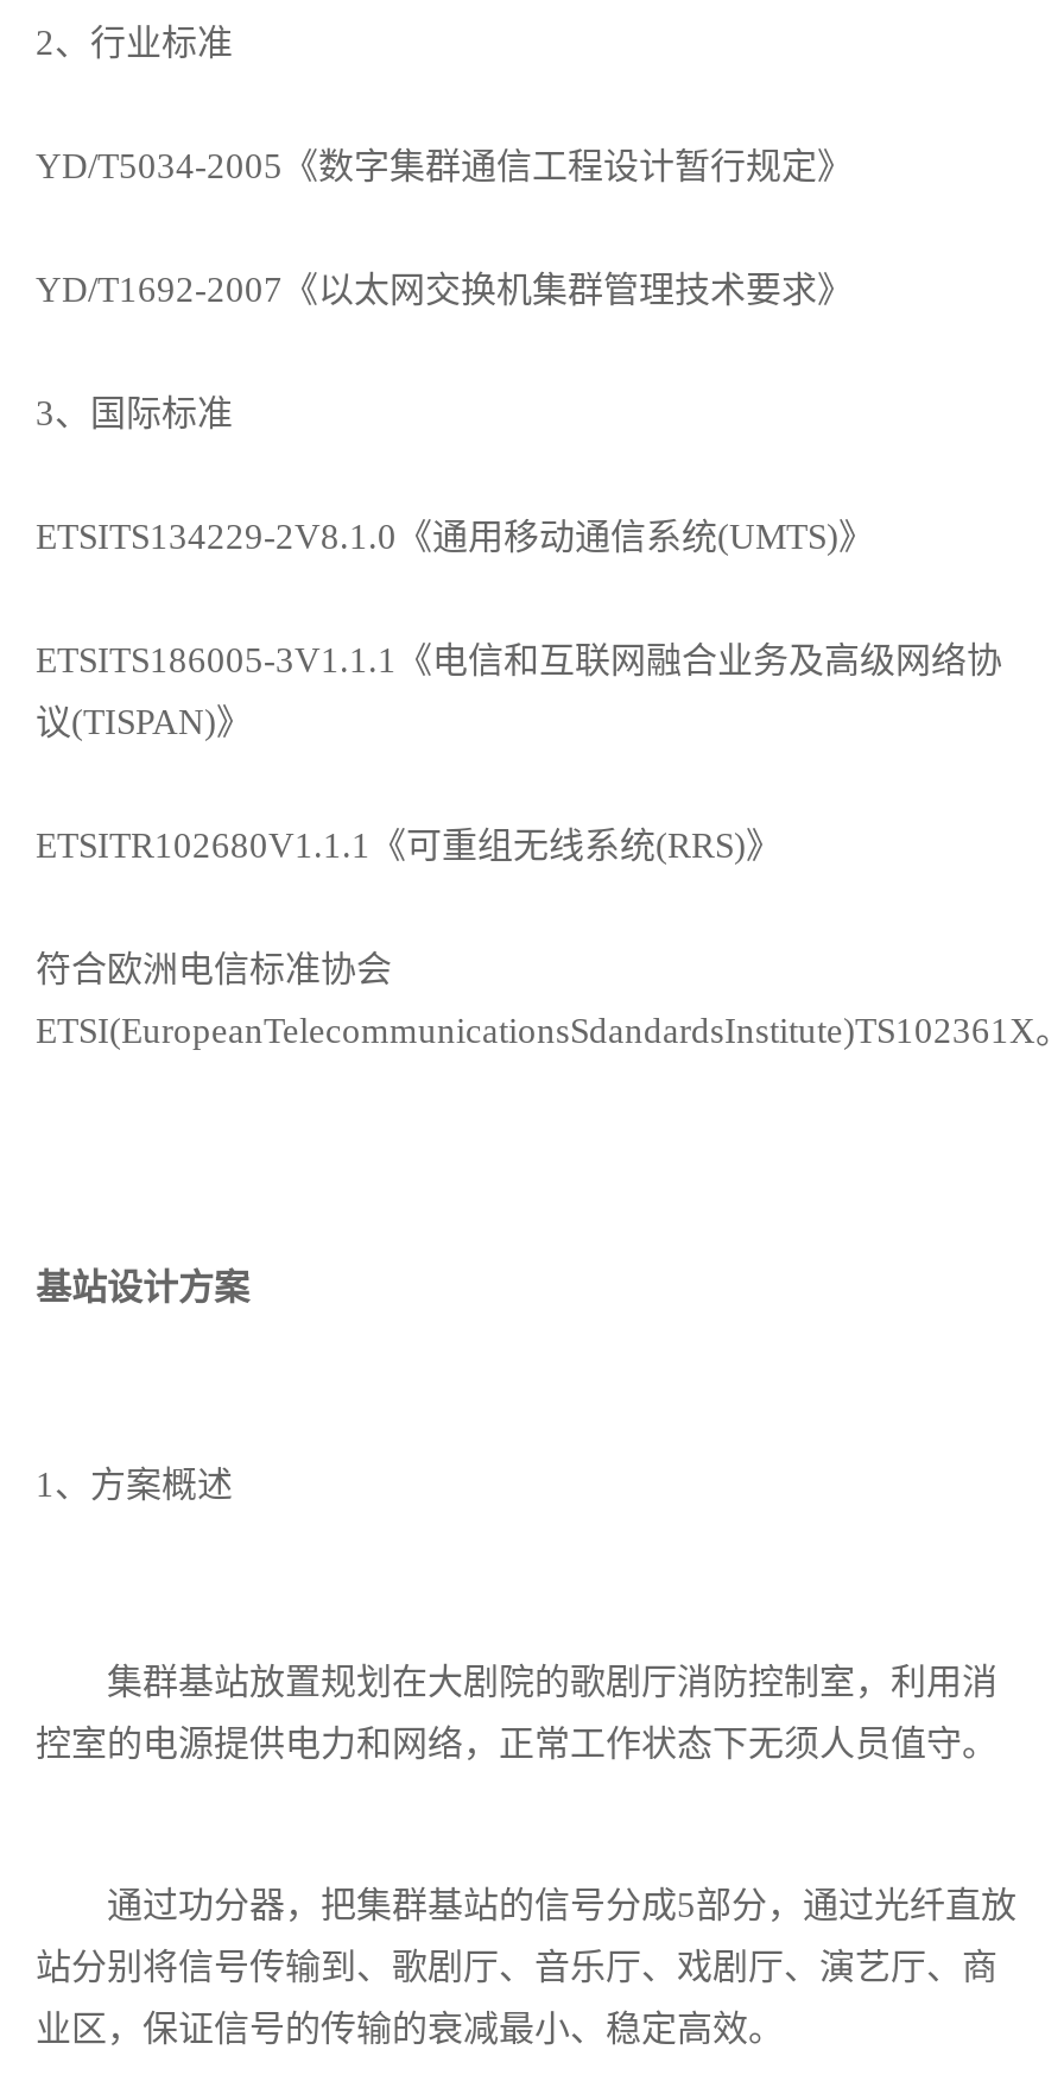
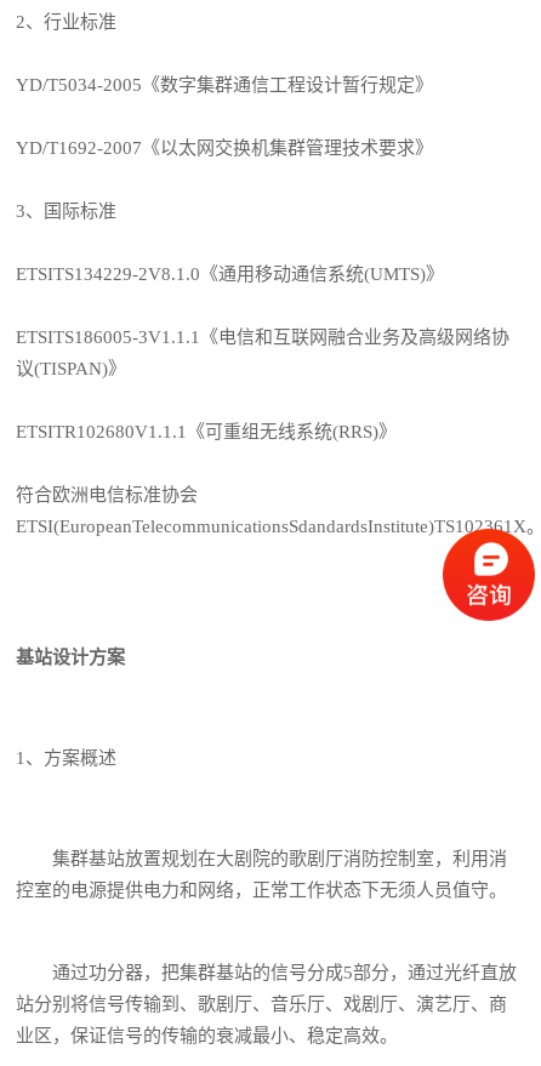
none -> [442,541,536,622] [image]

